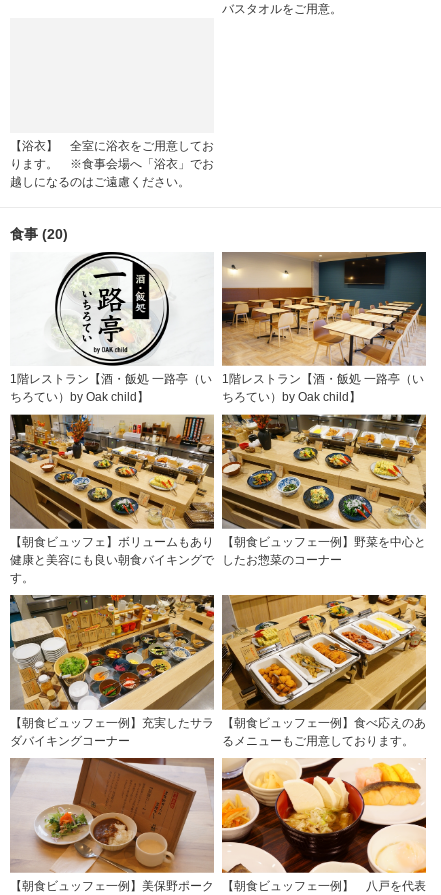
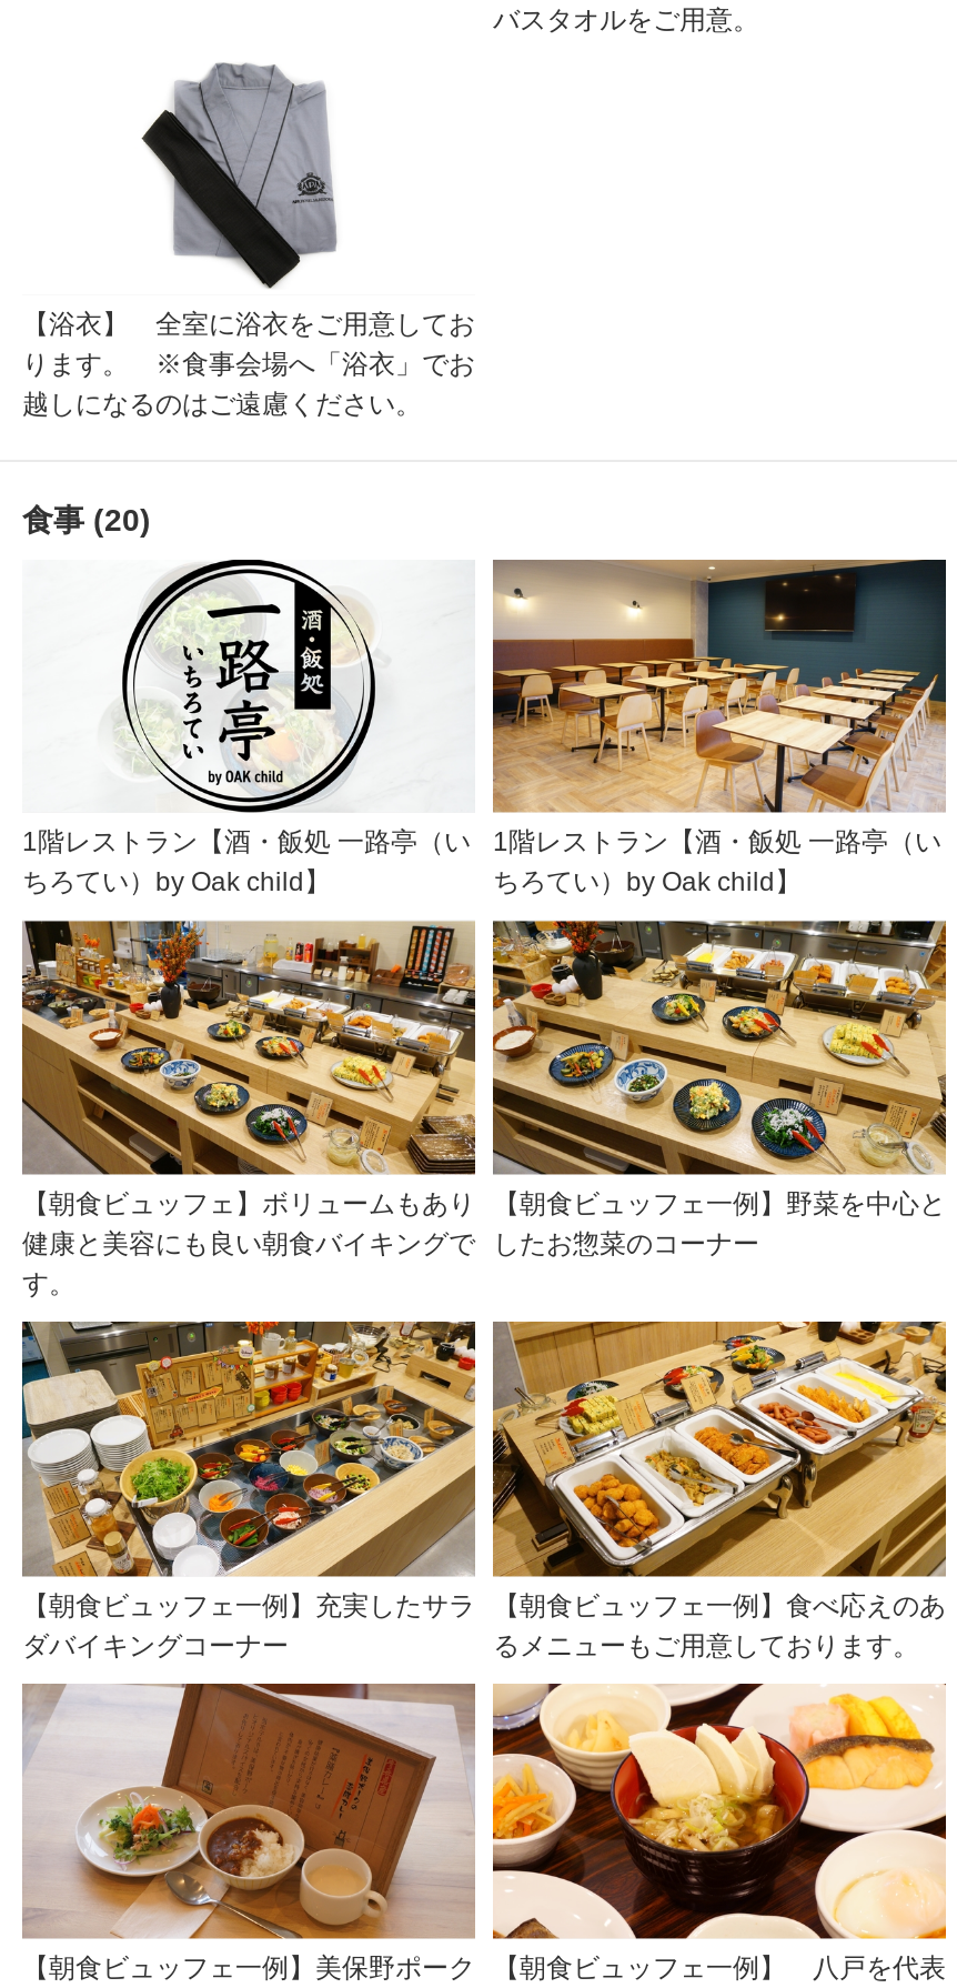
none -> [142,62,338,289] [image]

